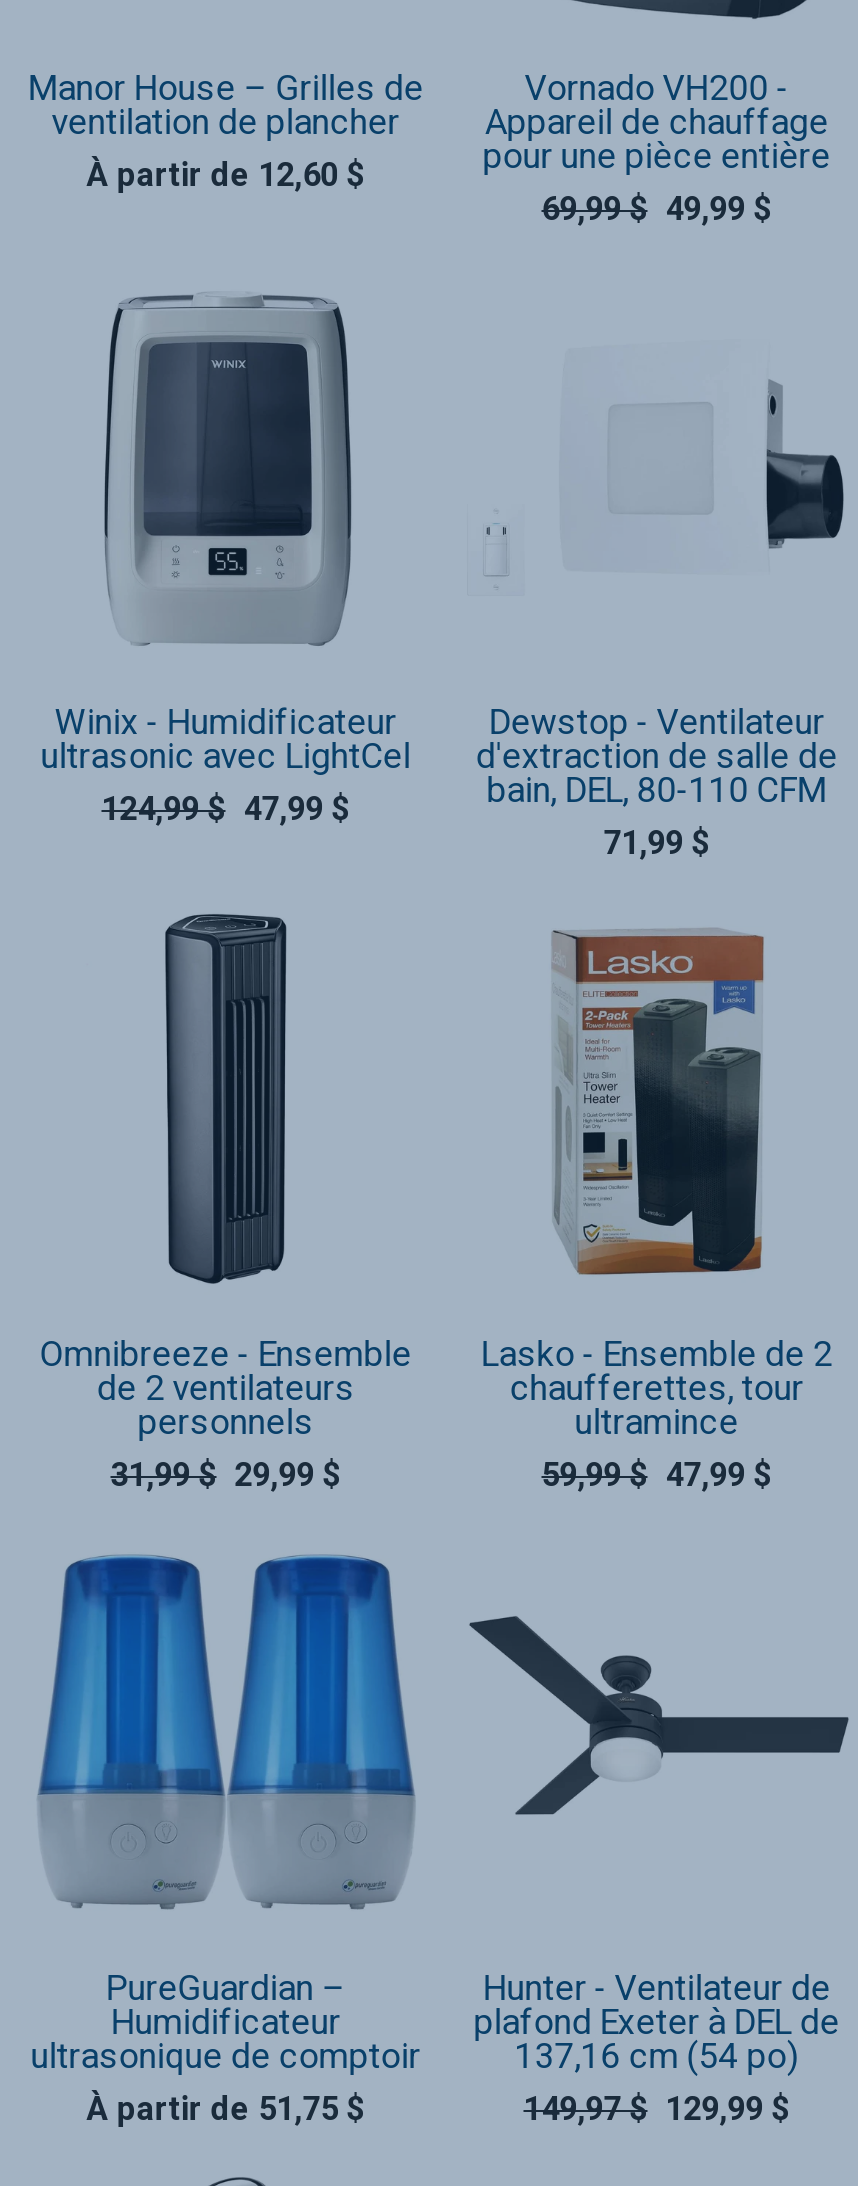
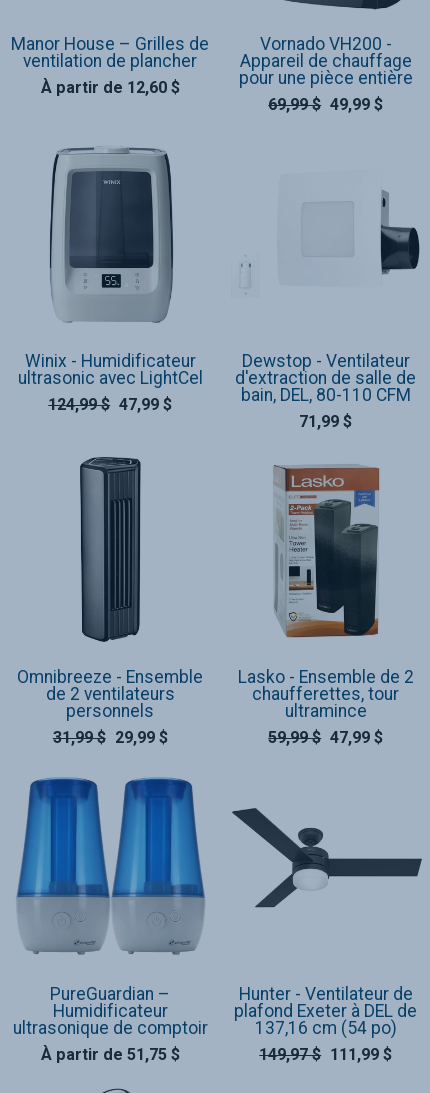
[523,2089,789,2127] 149,97 $ 129,99 $ -> [259,1044,392,1063] 149,97 $ 111,99 $

